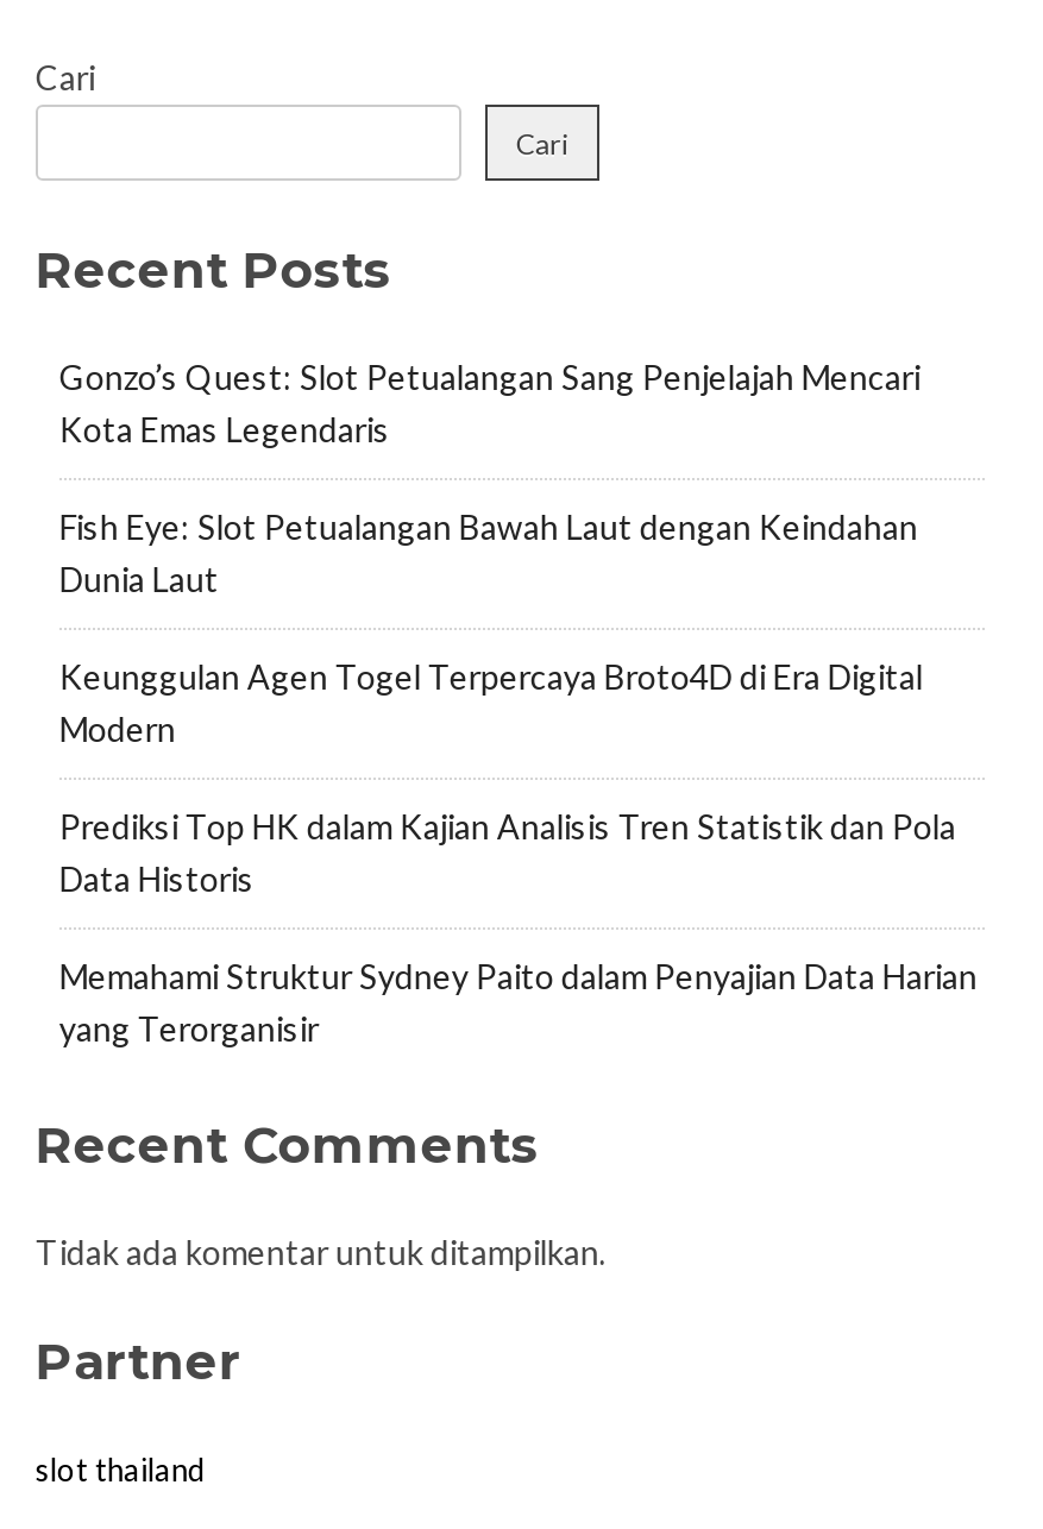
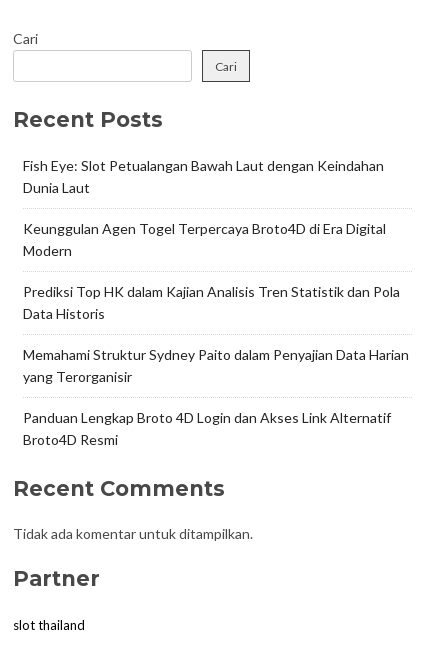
[59,357,920,450] Gonzo’s Quest: Slot Petualangan Sang Penjelajah Mencari | Kota Emas Legendaris -> none
moved [59,507,977,1049] -> [23,157,409,385]: Fish Eye: Slot Petualangan Bawah Laut dengan Keindahan | Dunia Laut | Keunggulan Agen Togel Terpercaya Broto4D di Era Digital | Modern | Prediksi Top HK dalam Kajian Analisis Tren Statistik dan Pola | Data Historis | Memahami Struktur Sydney Paito dalam Penyajian Data Harian | yang Terorganisir
none -> [23,409,391,448] Panduan Lengkap Broto 4D Login dan Akses Link Alternatif | Broto4D Resmi

